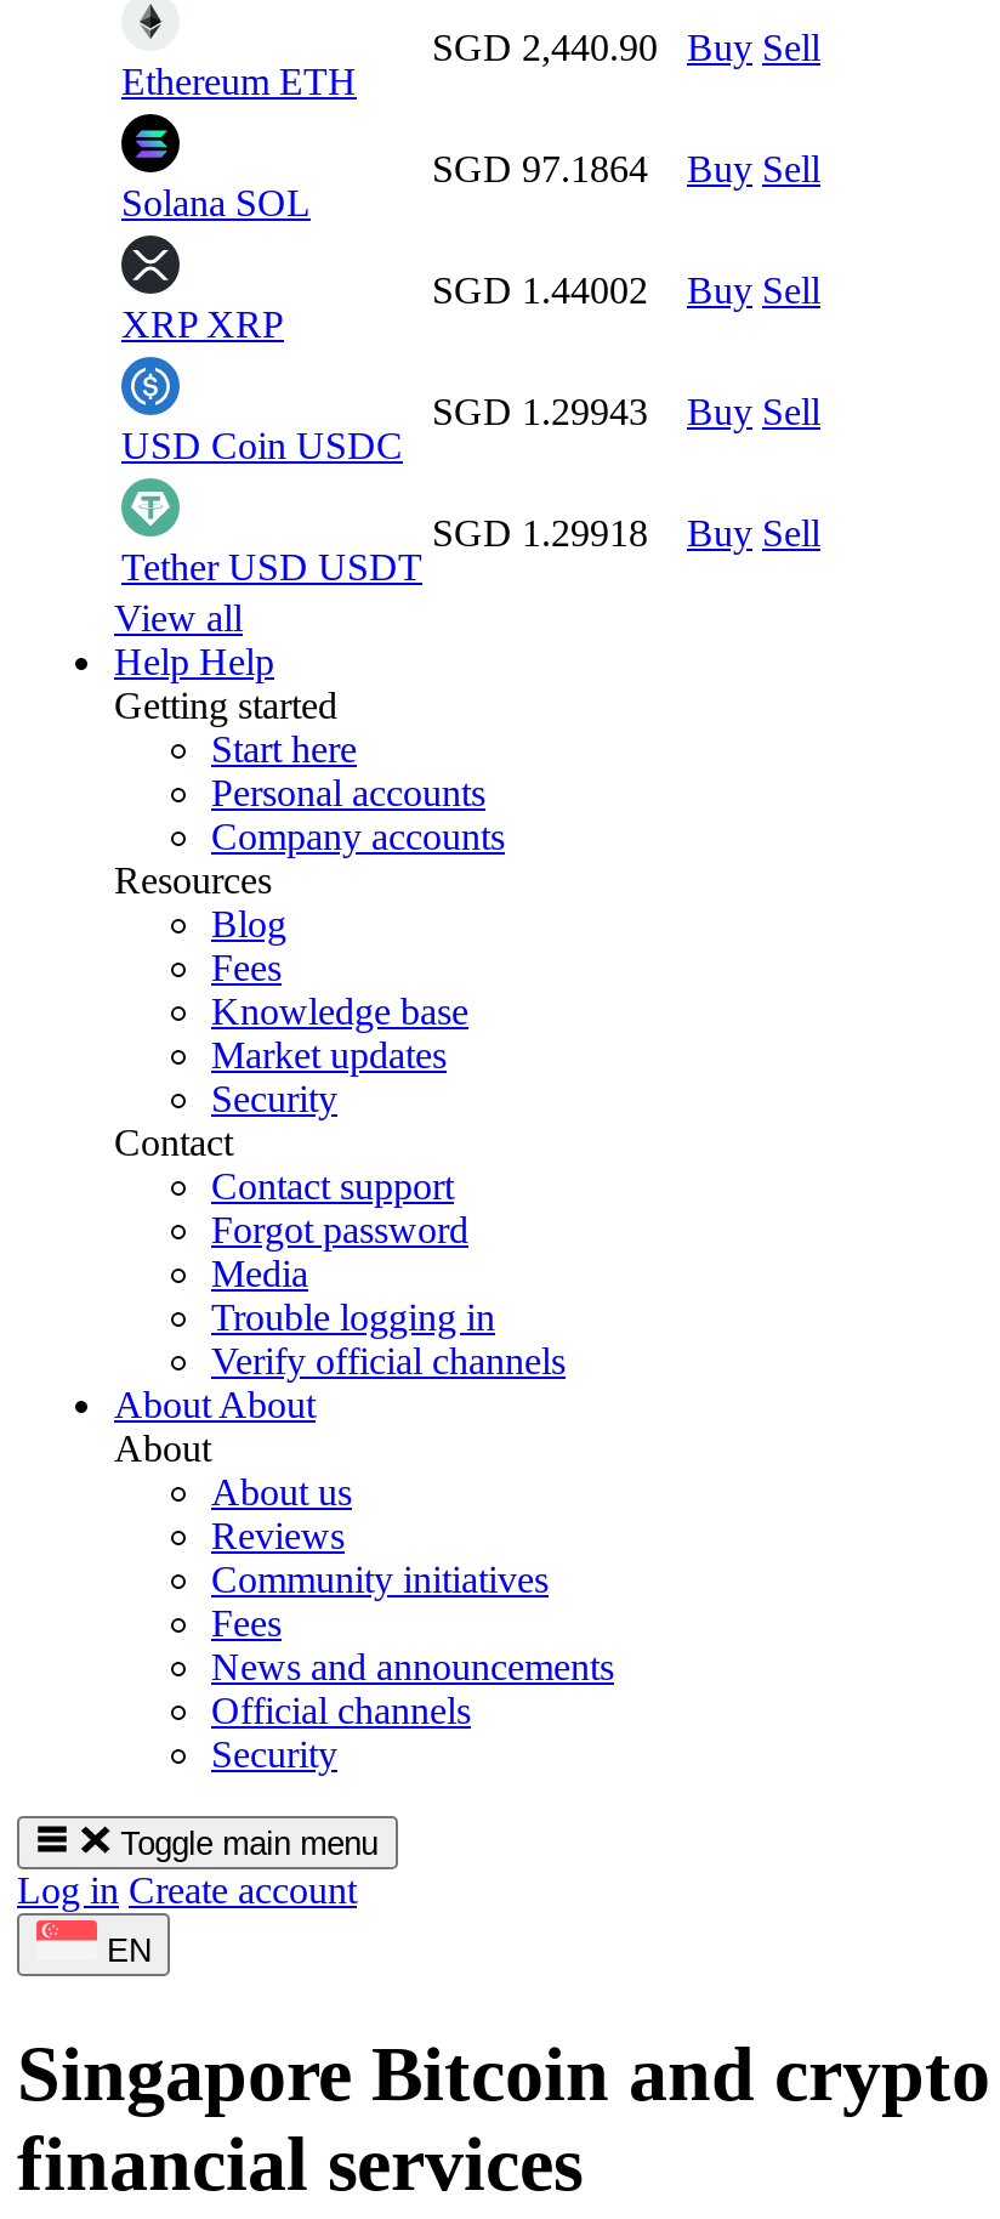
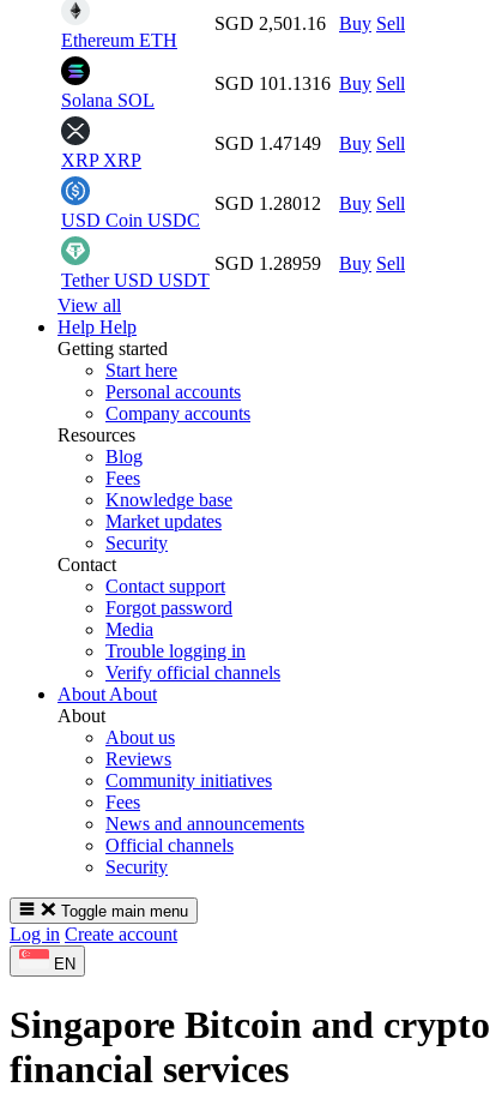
[432,27,820,68] SGD 2,440.90 Buy Sell -> [214,13,405,34] SGD 2,501.16 Buy Sell
[432,148,820,189] SGD 97.1864 | Buy Sell -> [214,73,405,94] SGD 101.1316 Buy Sell
[432,269,820,311] SGD 1.44002 Buy Sell -> [214,133,405,154] SGD 1.47149 Buy Sell
[432,391,820,432] SGD 1.29943 Buy Sell -> [214,193,405,214] SGD 1.28012 Buy Sell
[432,512,820,554] SGD 1.29918 Buy Sell -> [214,253,405,274] SGD 1.28959 Buy Sell

